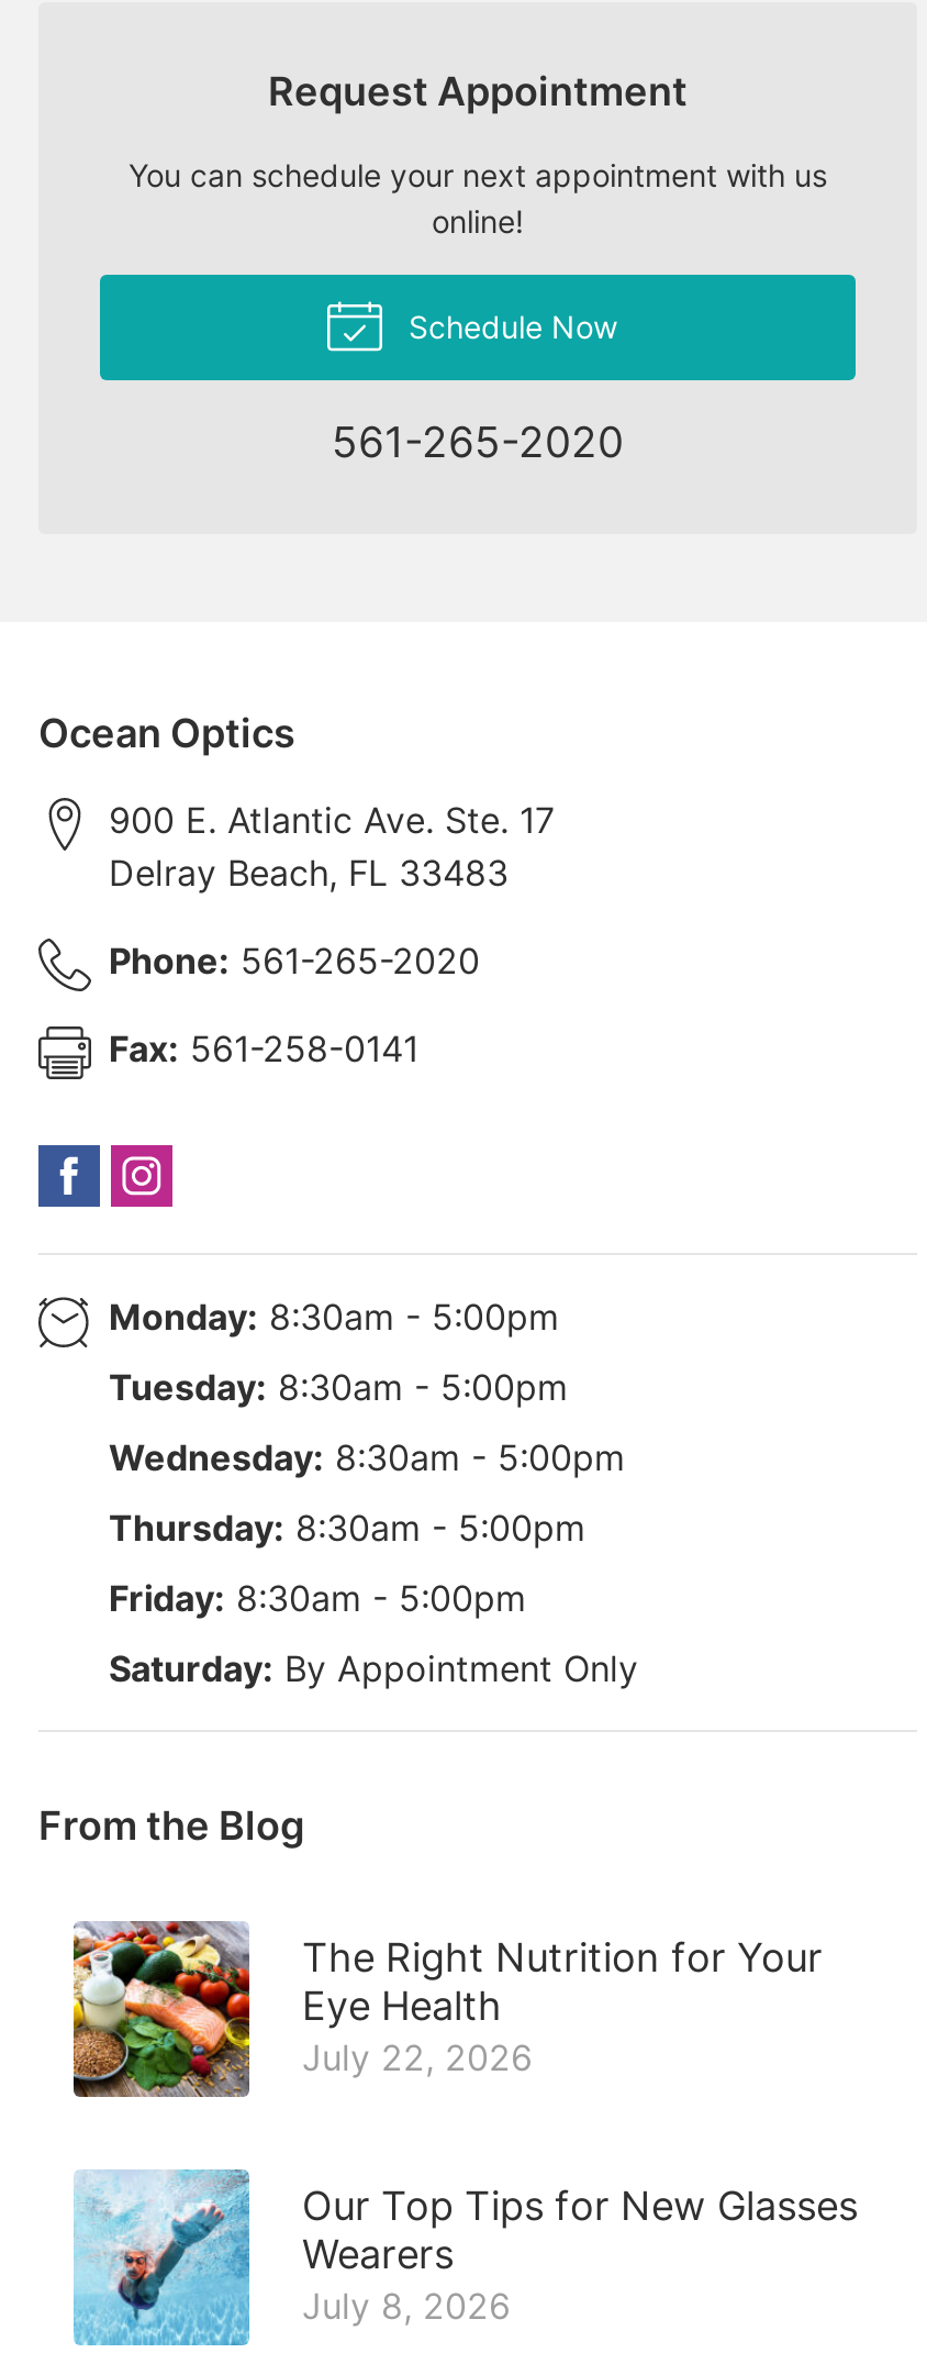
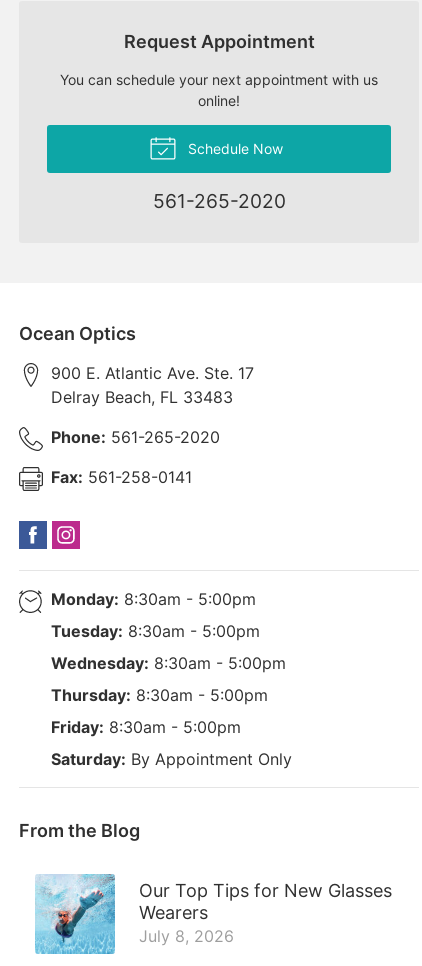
[71,1919,823,2099] [image] | The Right Nutrition for Your | Eye Health | July 22, 2026 -> none

